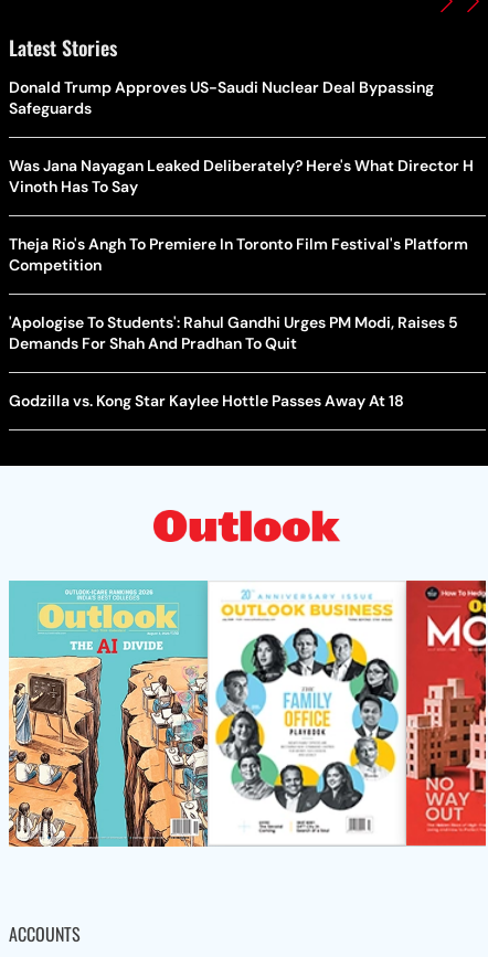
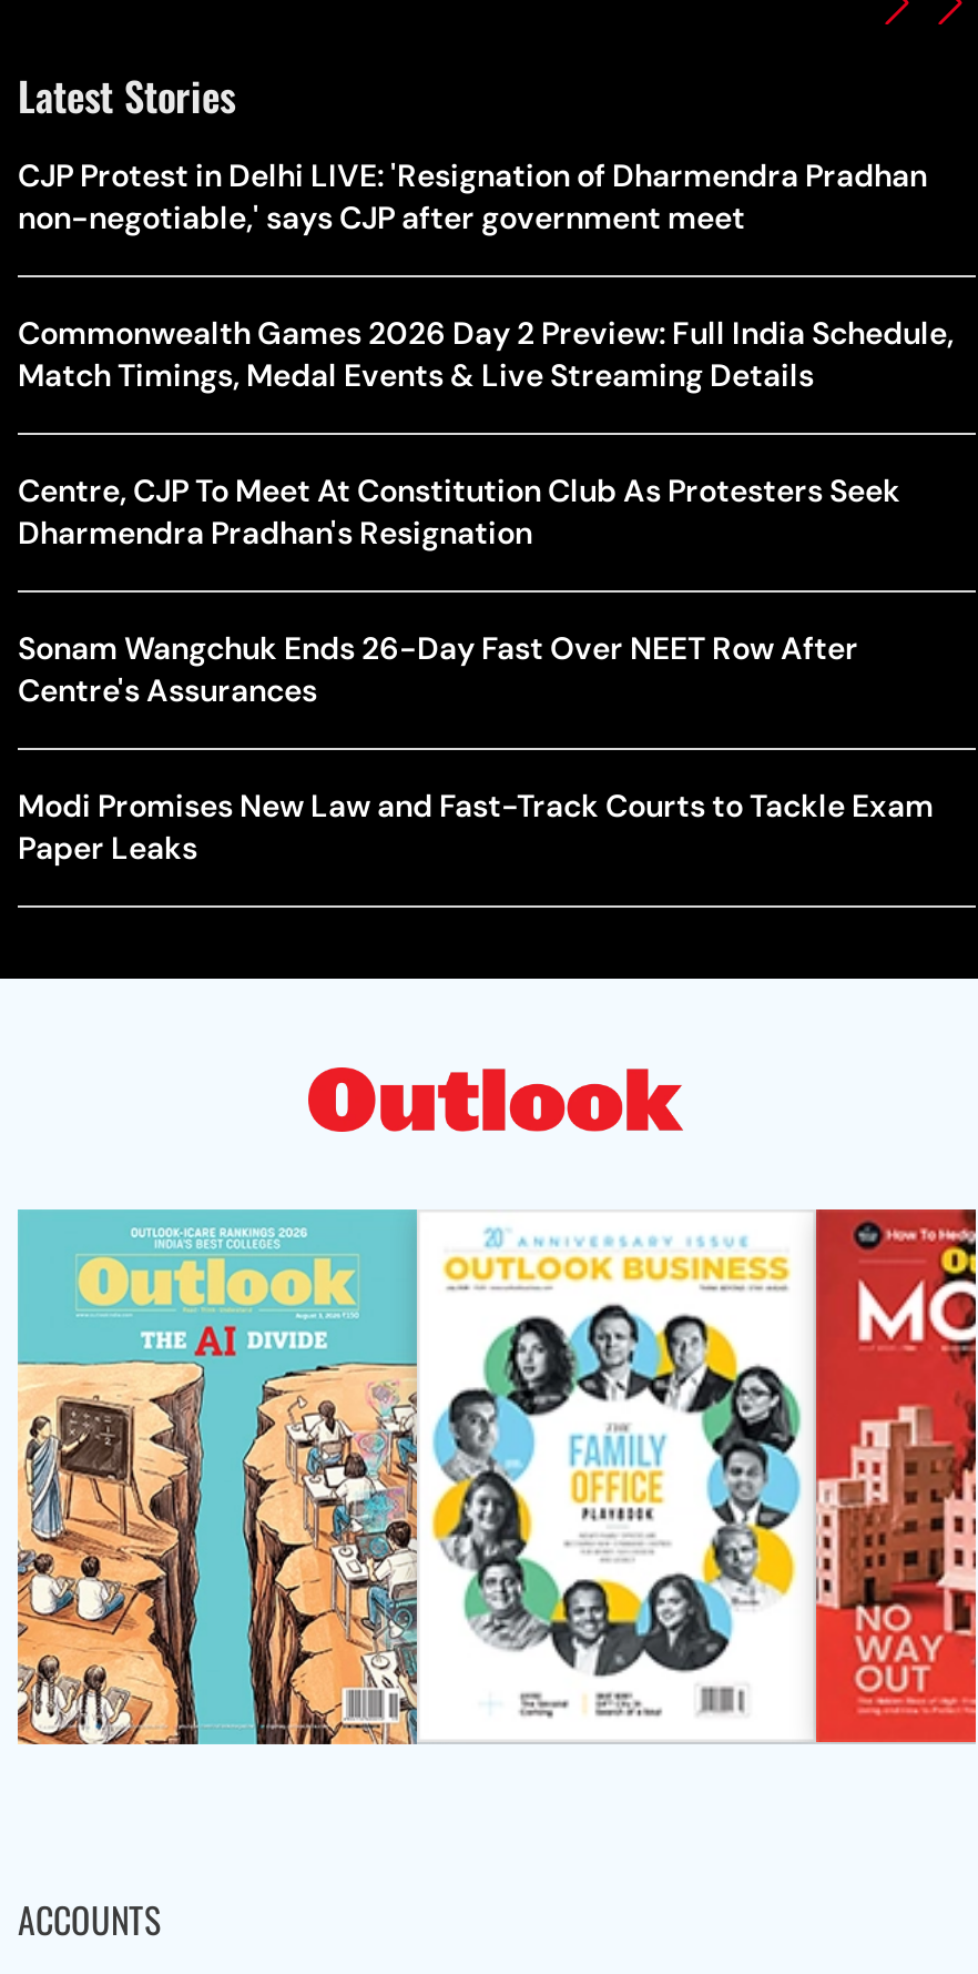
[9,78,434,119] Donald Trump Approves US-Saudi Nuclear Deal Bypassing | Safeguards -> [18,156,927,238] CJP Protest in Delhi LIVE: 'Resignation of Dharmendra Pradhan | non-negotiable,' says CJP after government meet
[9,156,474,197] Was Jana Nayagan Leaked Deliberately? Here's What Director H | Vinoth Has To Say -> [18,314,954,396] Commonwealth Games 2026 Day 2 Preview: Full India Schedule, | Match Timings, Medal Events & Live Streaming Details
[9,234,468,275] Theja Rio's Angh To Premiere In Toronto Film Festival's Platform | Competition -> [18,471,900,553] Centre, CJP To Meet At Constitution Club As Protesters Seek | Dharmendra Pradhan's Resignation
[9,313,458,354] 'Apologise To Students': Rahul Gandhi Urges PM Modi, Raises 5 | Demands For Shah And Pradhan To Quit -> [18,629,858,711] Sonam Wangchuk Ends 26-Day Fast Over NEET Row After | Centre's Assurances
[9,391,404,411] Godzilla vs. Kong Star Kaylee Hottle Passes Away At 18 -> [18,786,934,869] Modi Promises New Law and Fast-Track Courts to Tackle Exam | Paper Leaks

